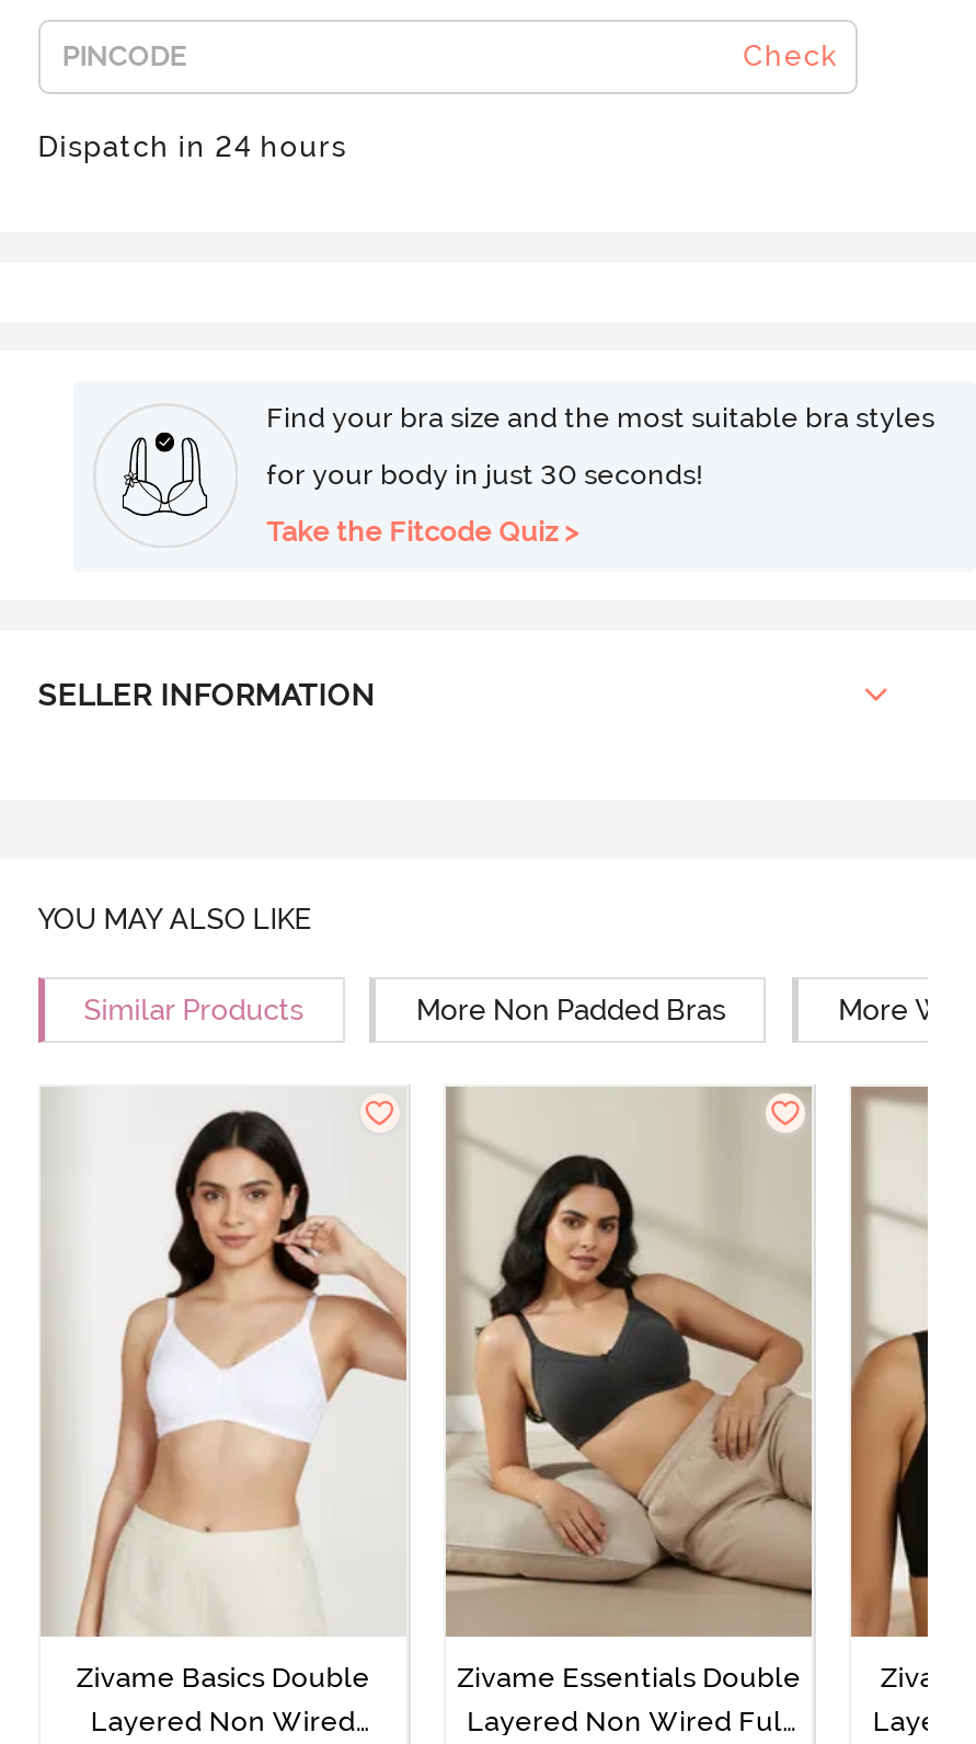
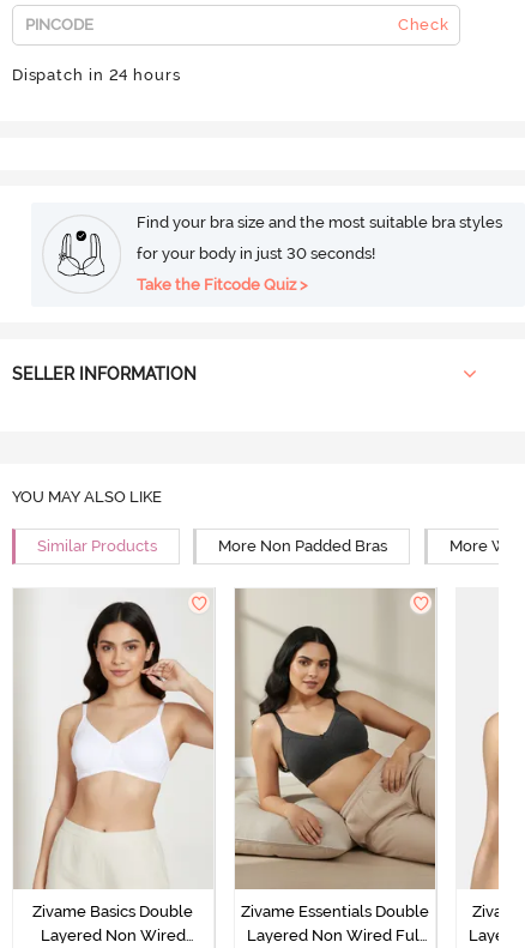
[849,1085,930,1639] [image] -> [457,588,500,889] [image]

